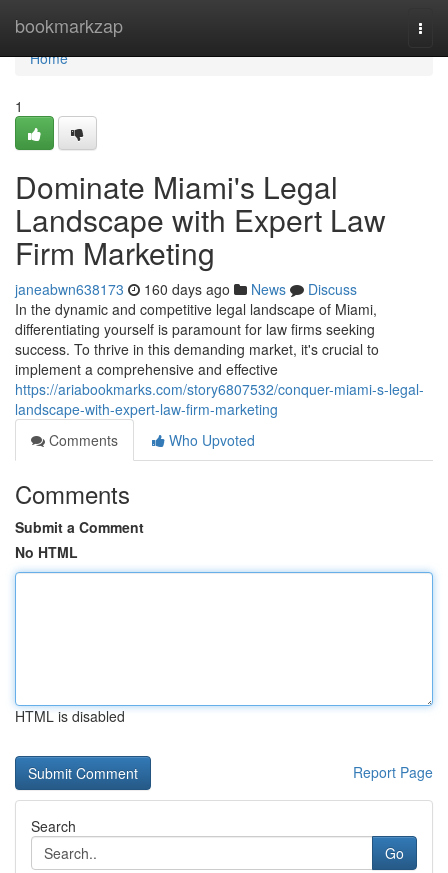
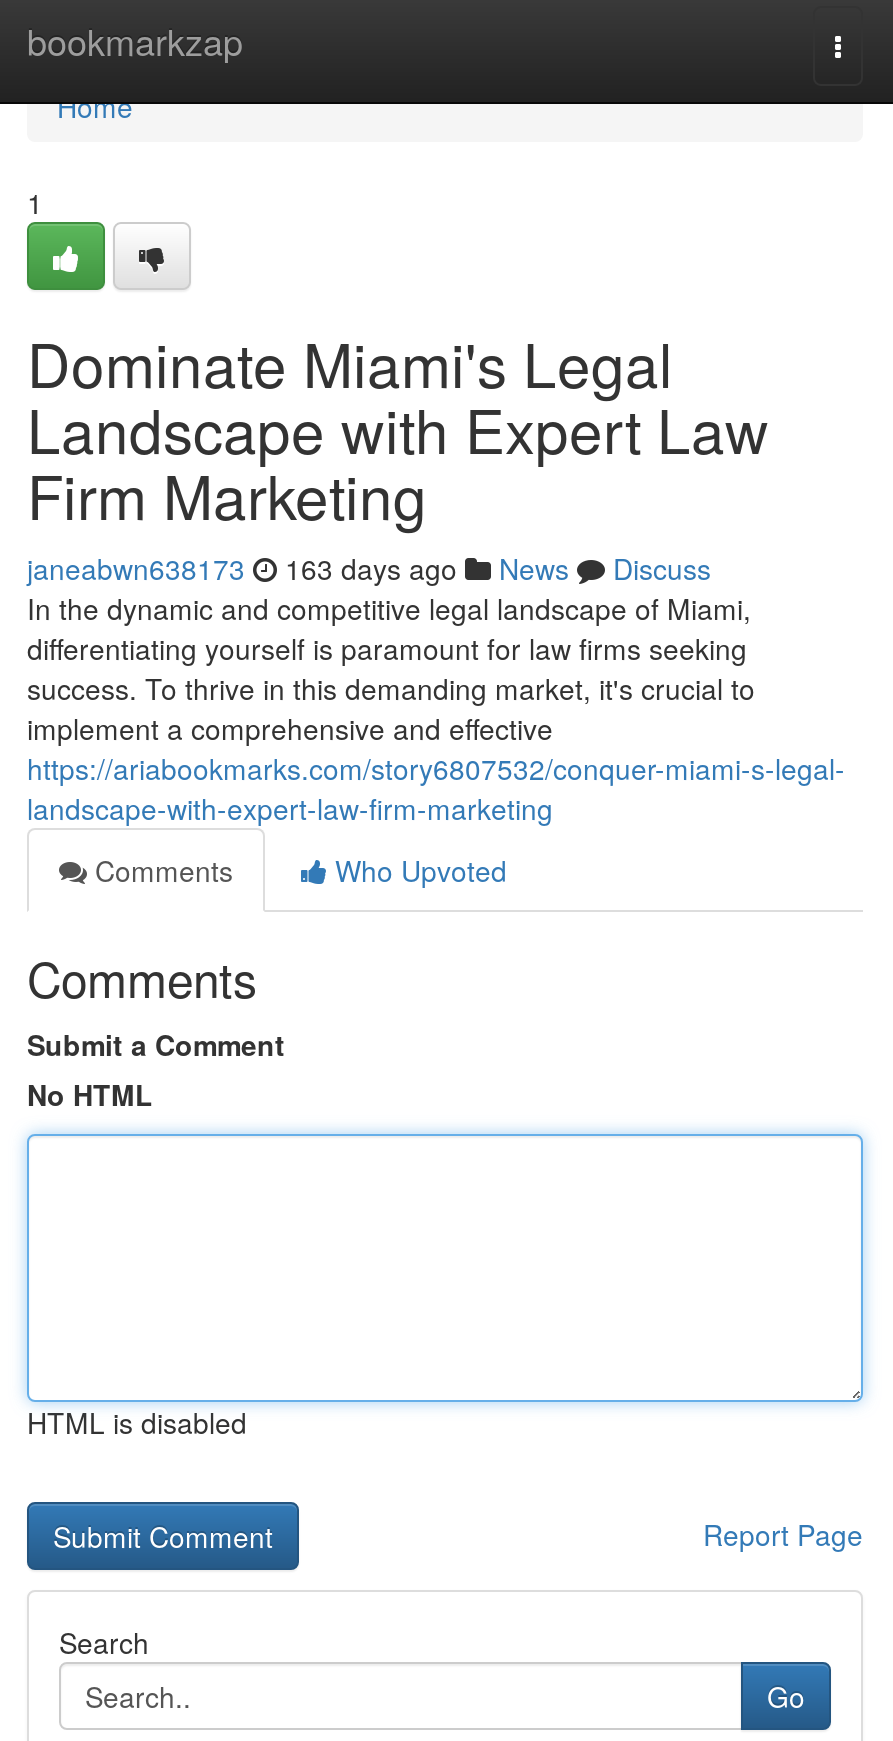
[15,279,357,299] janeabwn638173 160 days ago News Discuss -> [27,548,711,588] janeabwn638173 163 days ago News Discuss

